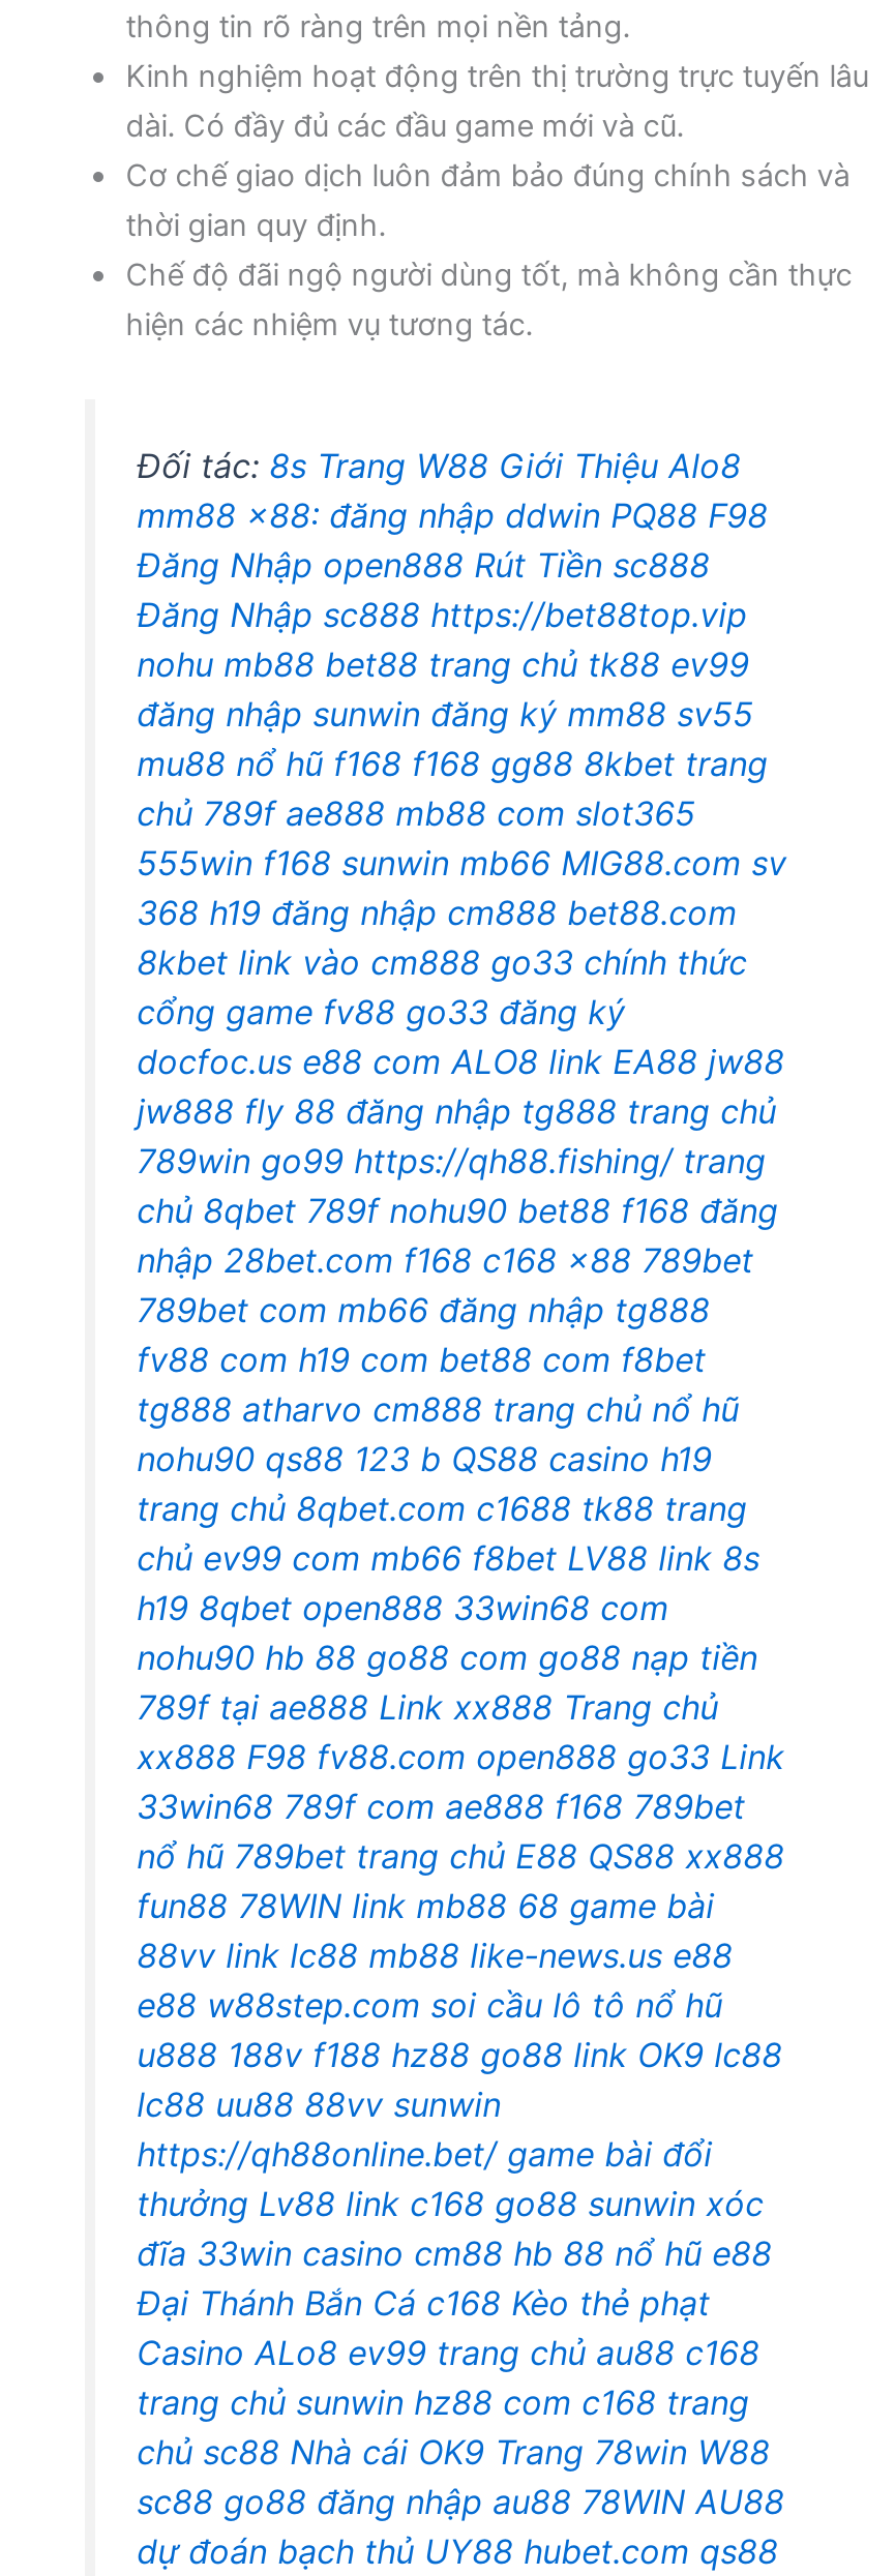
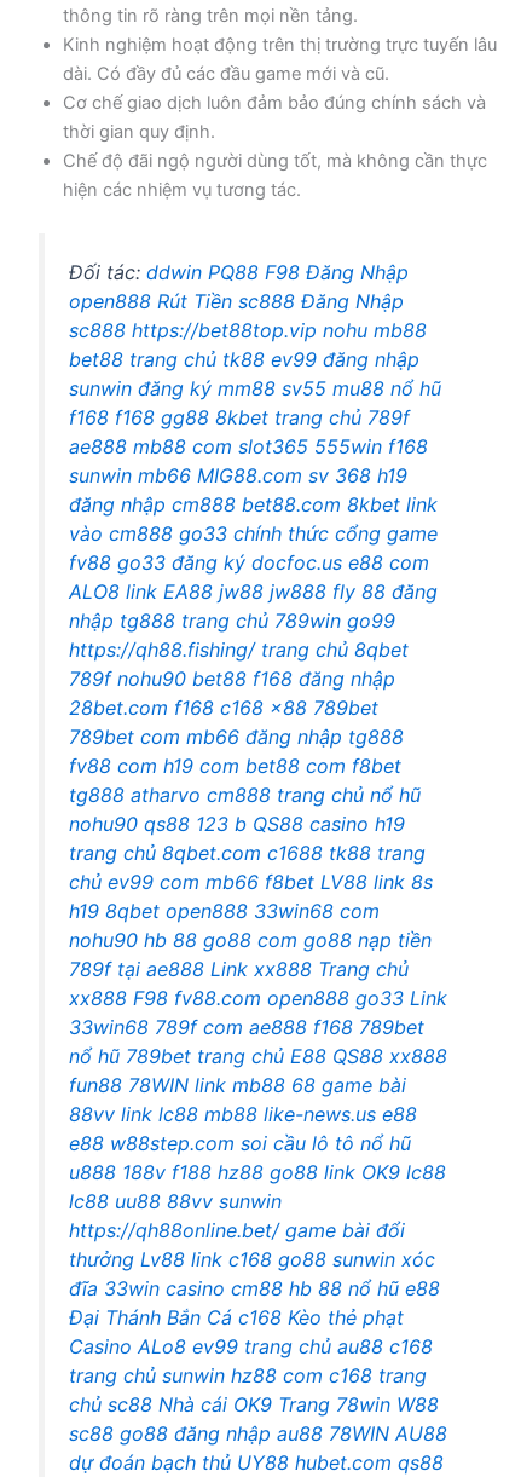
[137,445,787,1281] Đối tác: 8s Trang W88 Giới Thiệu Alo8 | mm88 x88: đăng nhập ddwin PQ88 F98 | Đăng Nhập open888 Rút Tiền sc888 | Đăng Nhập sc888 https://bet88top.vip | nohu mb88 bet88 trang chủ tk88 ev99 | đăng nhập sunwin đăng ký mm88 sv55 | mu88 nổ hũ f168 f168 gg88 8kbet trang | chủ 789f ae888 mb88 com slot365 | 555win f168 sunwin mb66 MIG88.com sv | 368 h19 đăng nhập cm888 bet88.com | 8kbet link vào cm888 go33 chính thức | cổng game fv88 go33 đăng ký | docfoc.us e88 com ALO8 link EA88 jw88 | jw888 fly 88 đăng nhập tg888 trang chủ | 789win go99 https://qh88.fishing/ trang | chủ 8qbet 789f nohu90 bet88 f168 đăng | nhập 28bet.com f168 c168 x88 789bet -> [69,260,441,720] Đối tác: ddwin PQ88 F98 Đăng Nhập | open888 Rút Tiền sc888 Đăng Nhập | sc888 https://bet88top.vip nohu mb88 | bet88 trang chủ tk88 ev99 đăng nhập | sunwin đăng ký mm88 sv55 mu88 nổ hũ | f168 f168 gg88 8kbet trang chủ 789f | ae888 mb88 com slot365 555win f168 | sunwin mb66 MIG88.com sv 368 h19 | đăng nhập cm888 bet88.com 8kbet link | vào cm888 go33 chính thức cổng game | fv88 go33 đăng ký docfoc.us e88 com | ALO8 link EA88 jw88 jw888 fly 88 đăng | nhập tg888 trang chủ 789win go99 | https://qh88.fishing/ trang chủ 8qbet | 789f nohu90 bet88 f168 đăng nhập | 28bet.com f168 c168 x88 789bet

